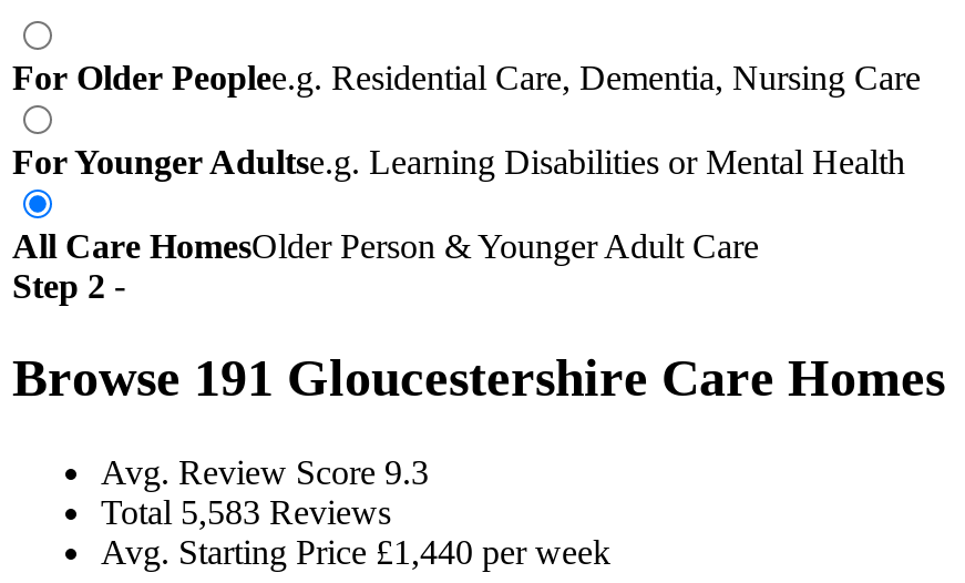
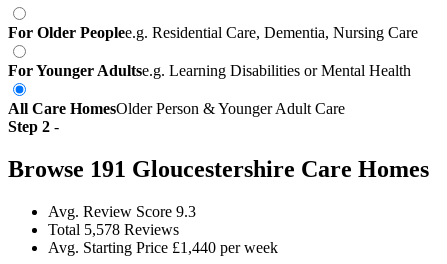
[101,493,391,531] Total 5,583 Reviews -> [48,221,179,238] Total 5,578 Reviews

